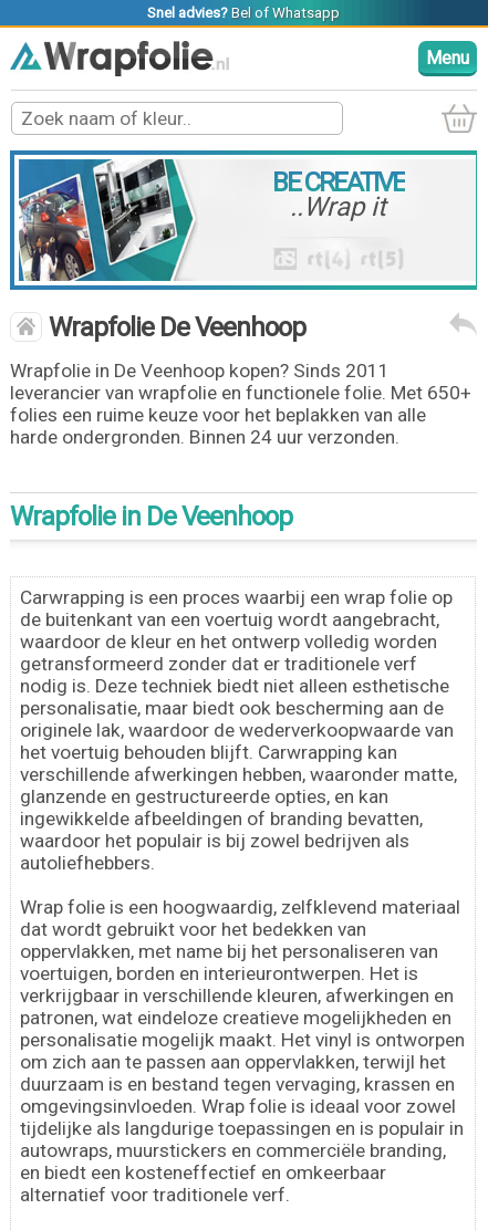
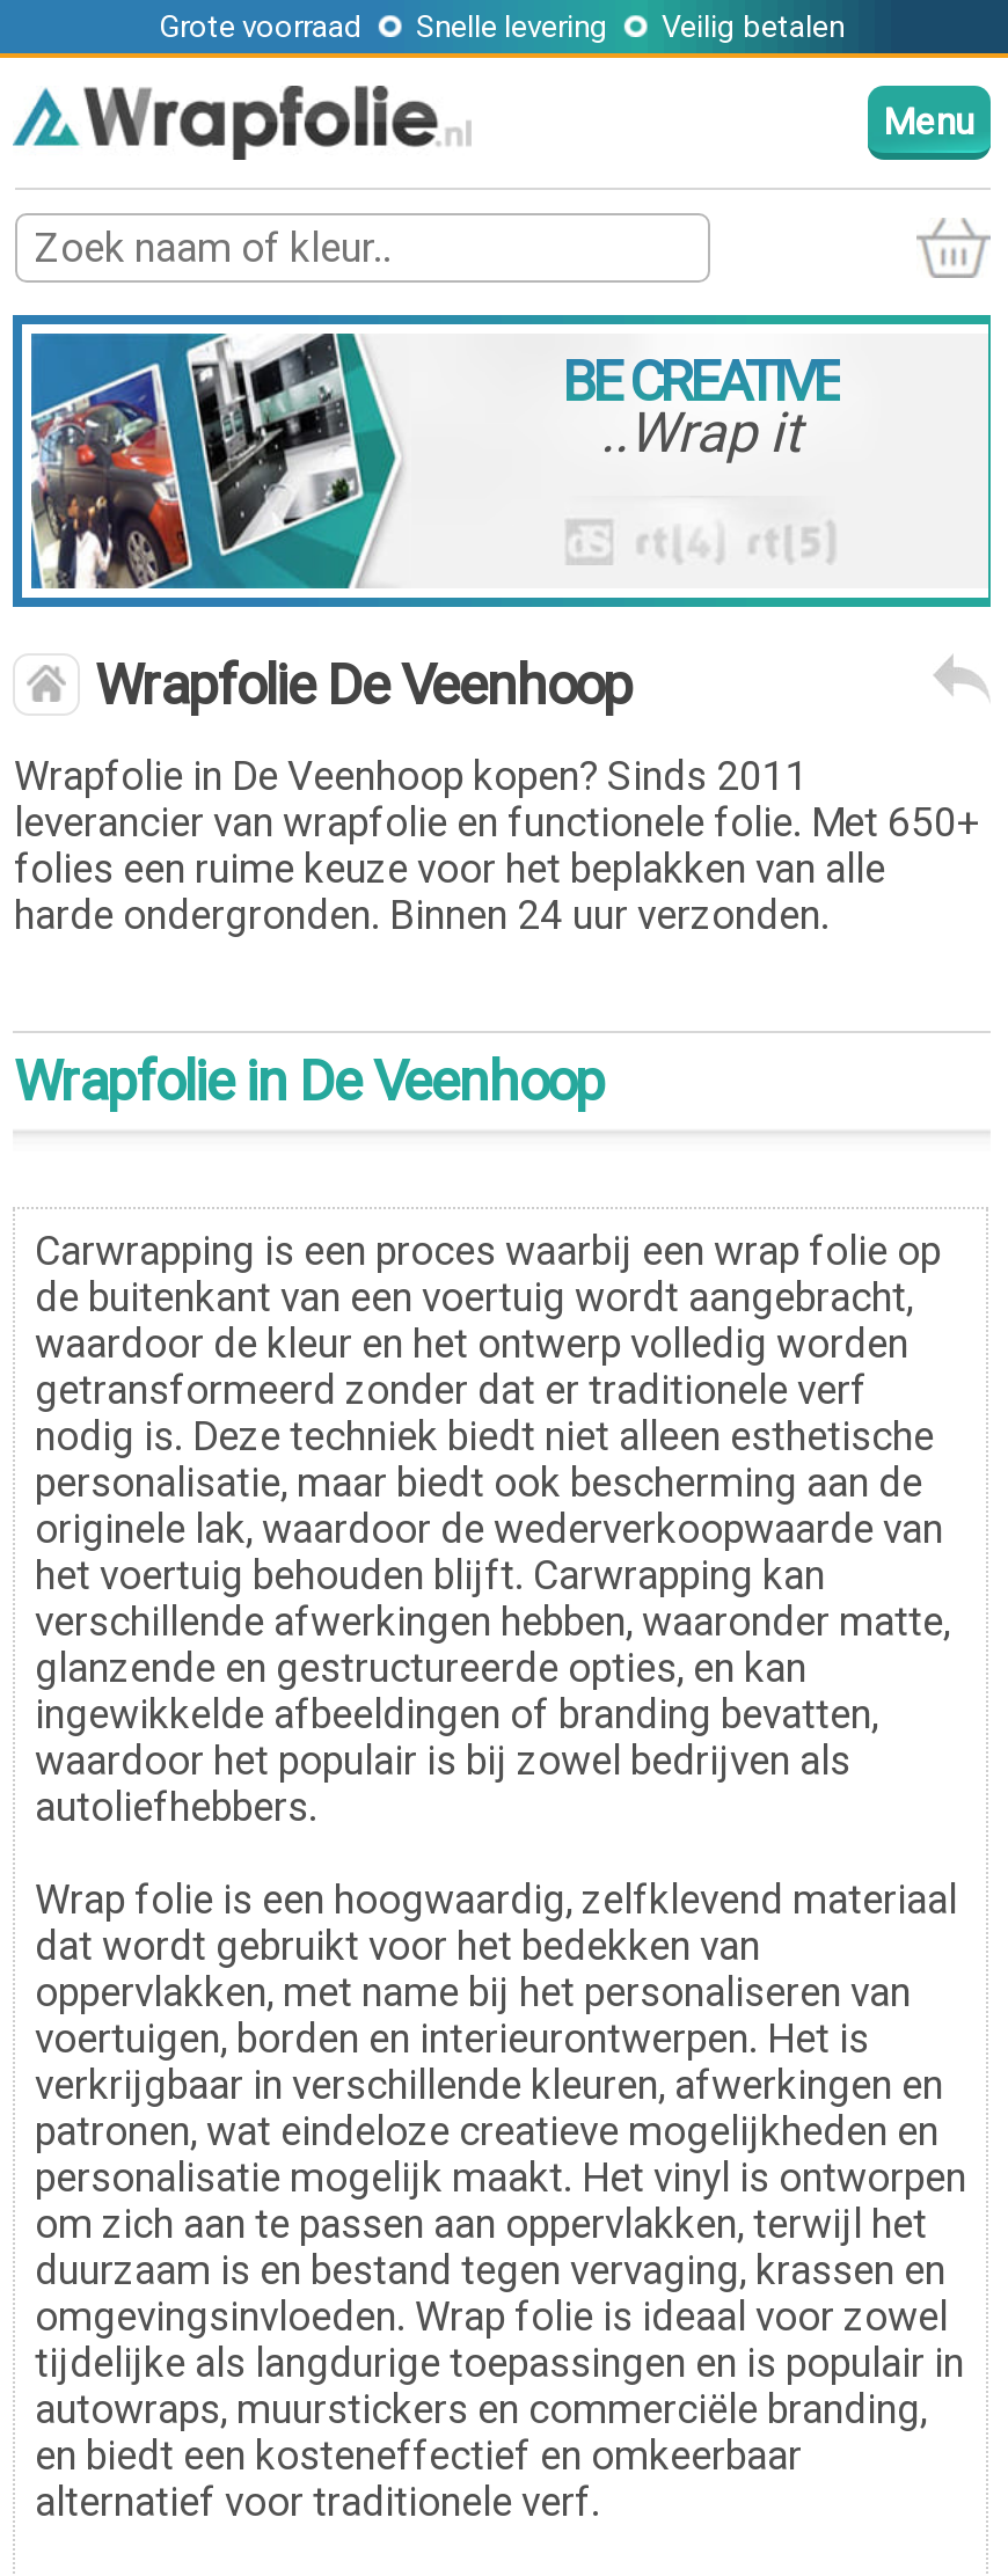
[147,4,340,21] Snel advies? Bel of Whatsapp -> [159,9,845,44] Grote voorraad | Snelle levering | Veilig betalen

